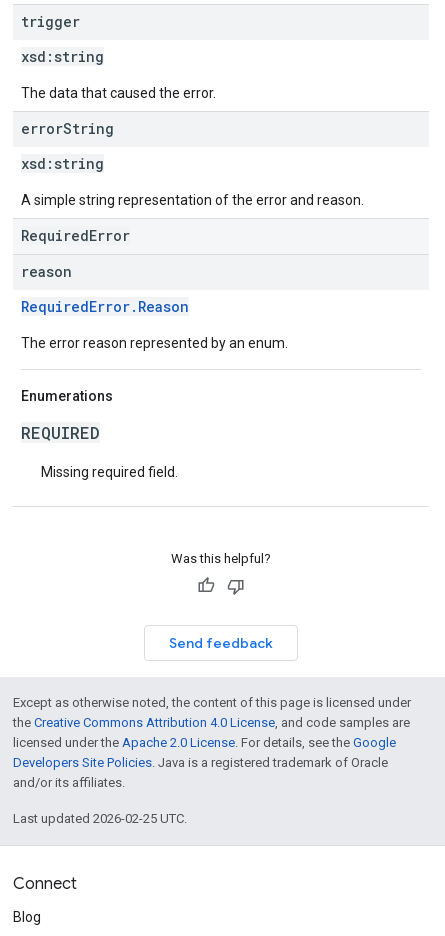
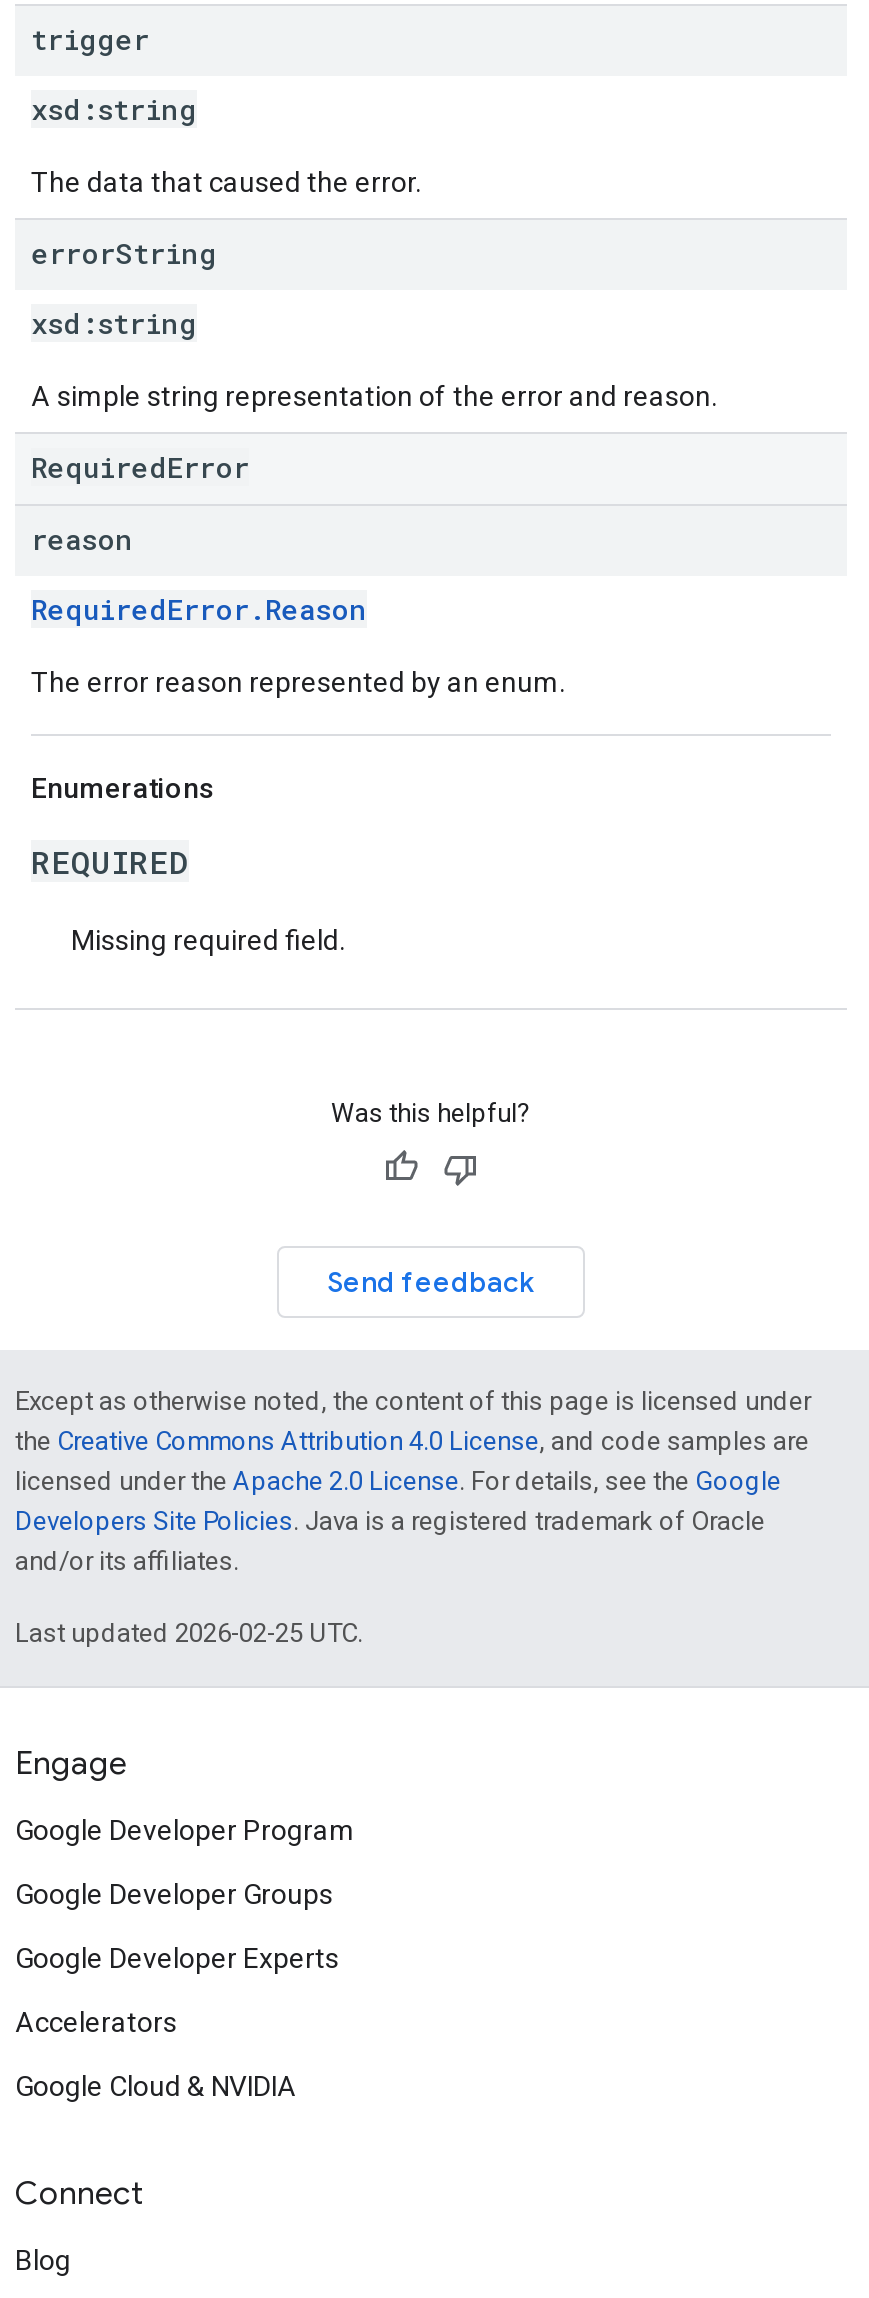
none -> [15,1744,355,2102] Engage | Google Developer Program | Google Developer Groups | Google Developer Experts | Accelerators | Google Cloud & NVIDIA

